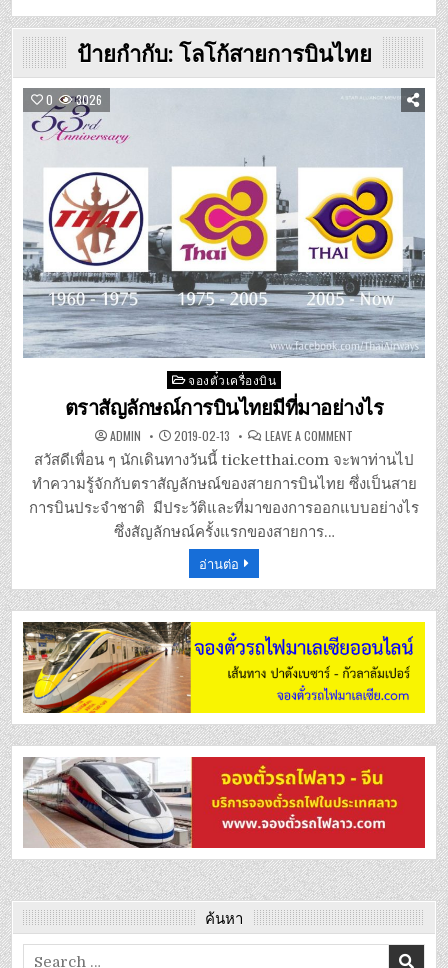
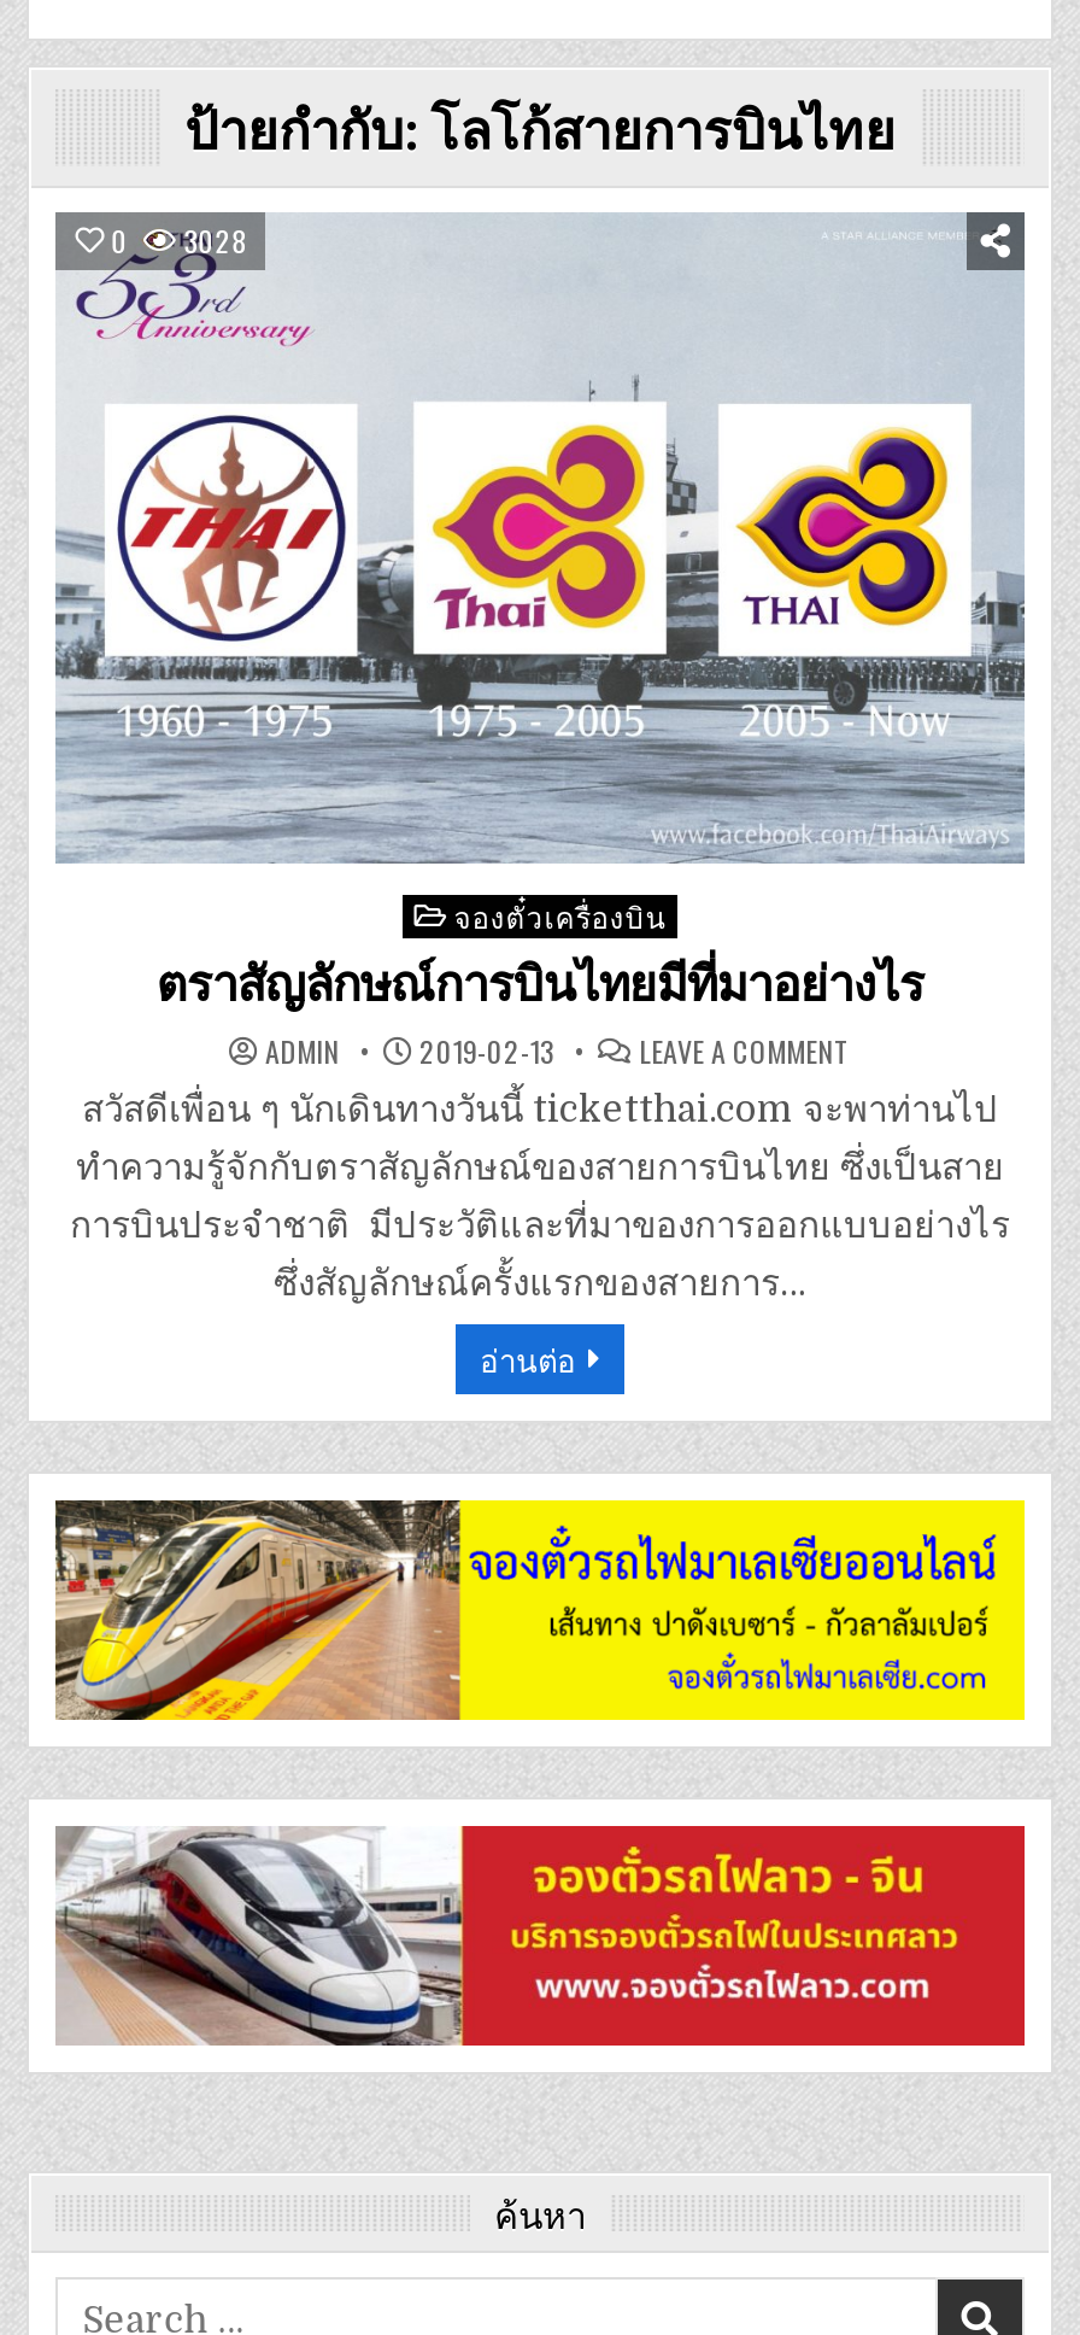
[46,91,102,108] 0 3026 -> [111,220,246,261] 0 3028

